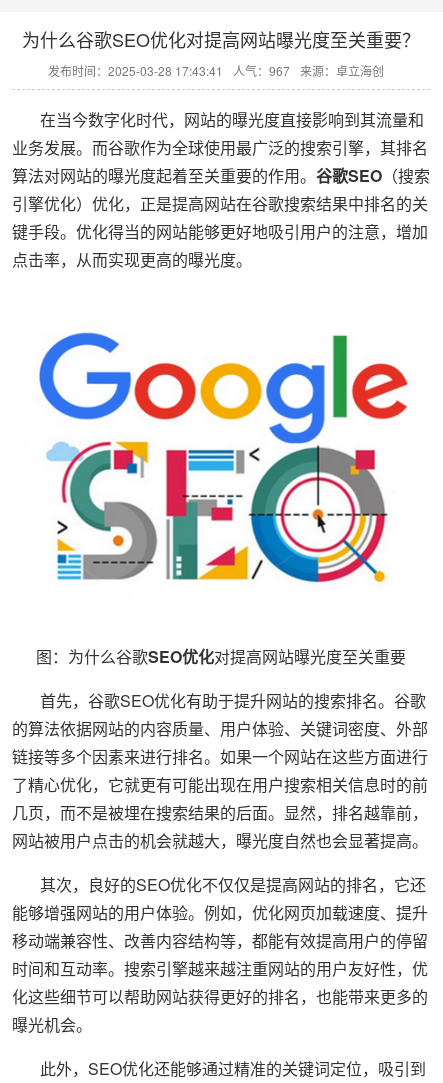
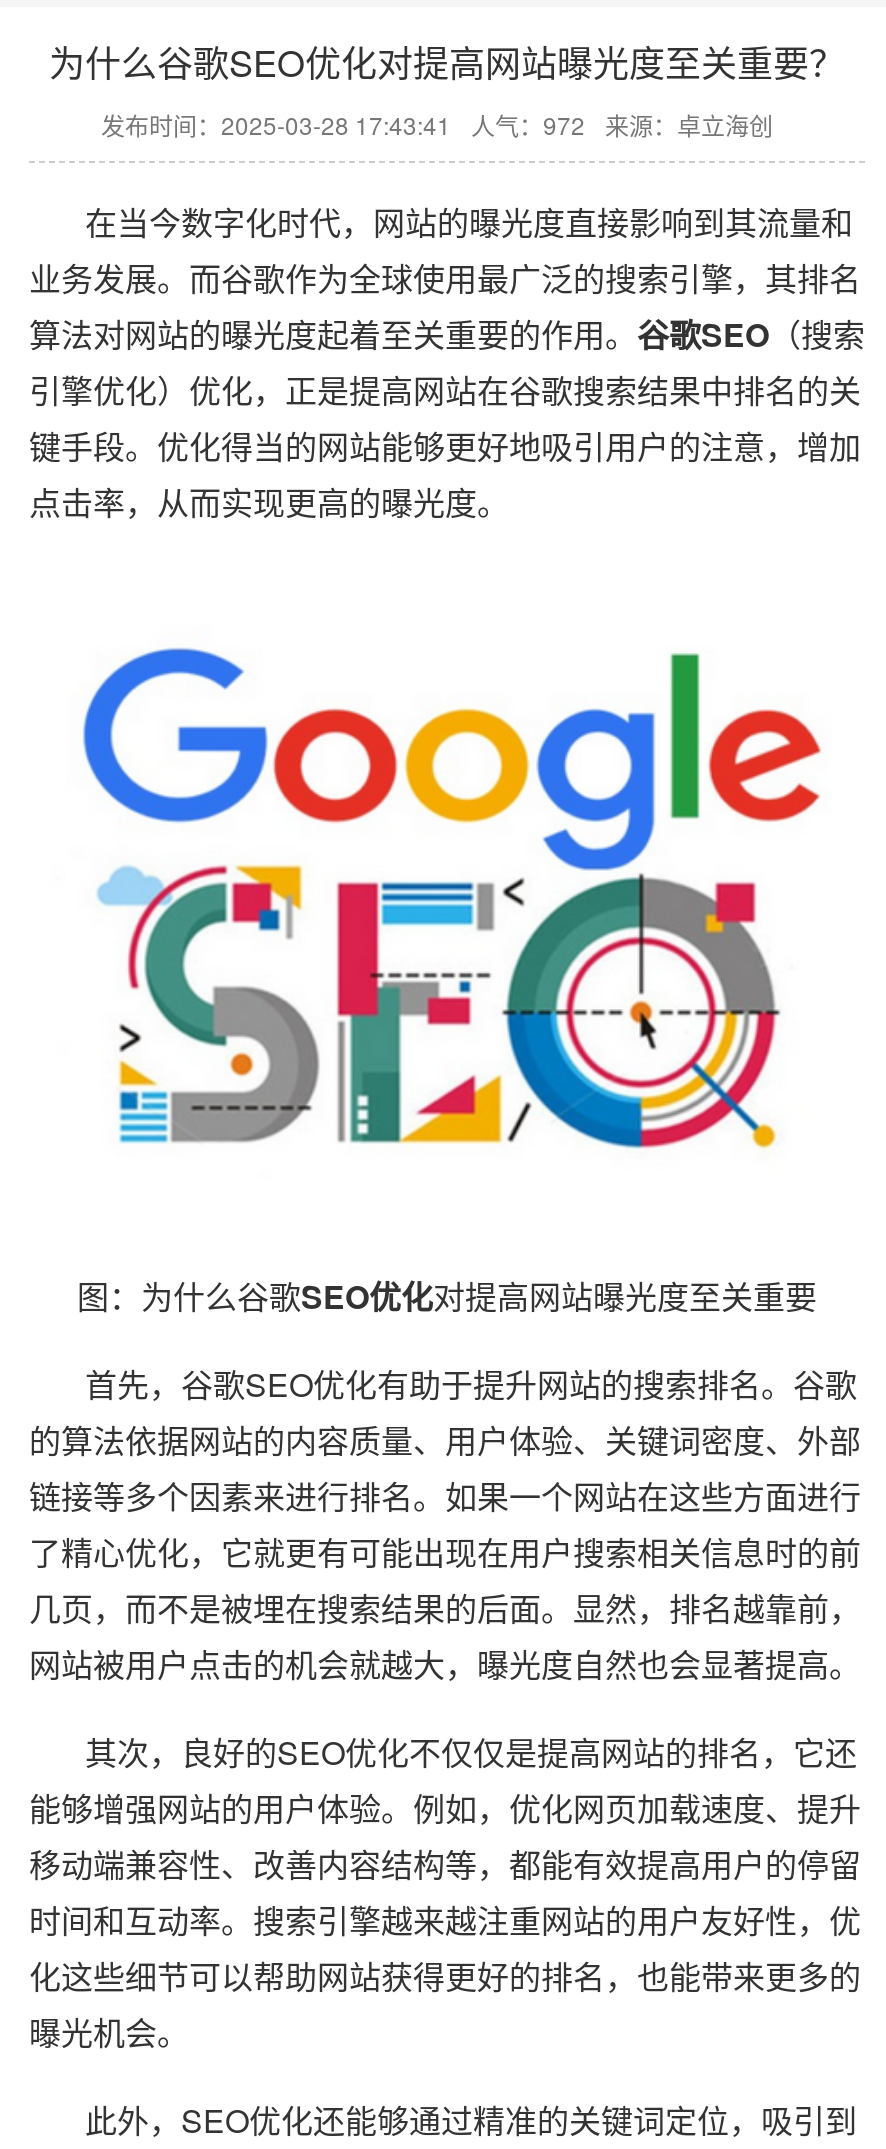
[48,62,384,79] 发布时间：2025-03-28 17:43:41 人气：967 来源：卓立海创 -> [101,107,773,141] 发布时间：2025-03-28 17:43:41 人气：972 来源：卓立海创

